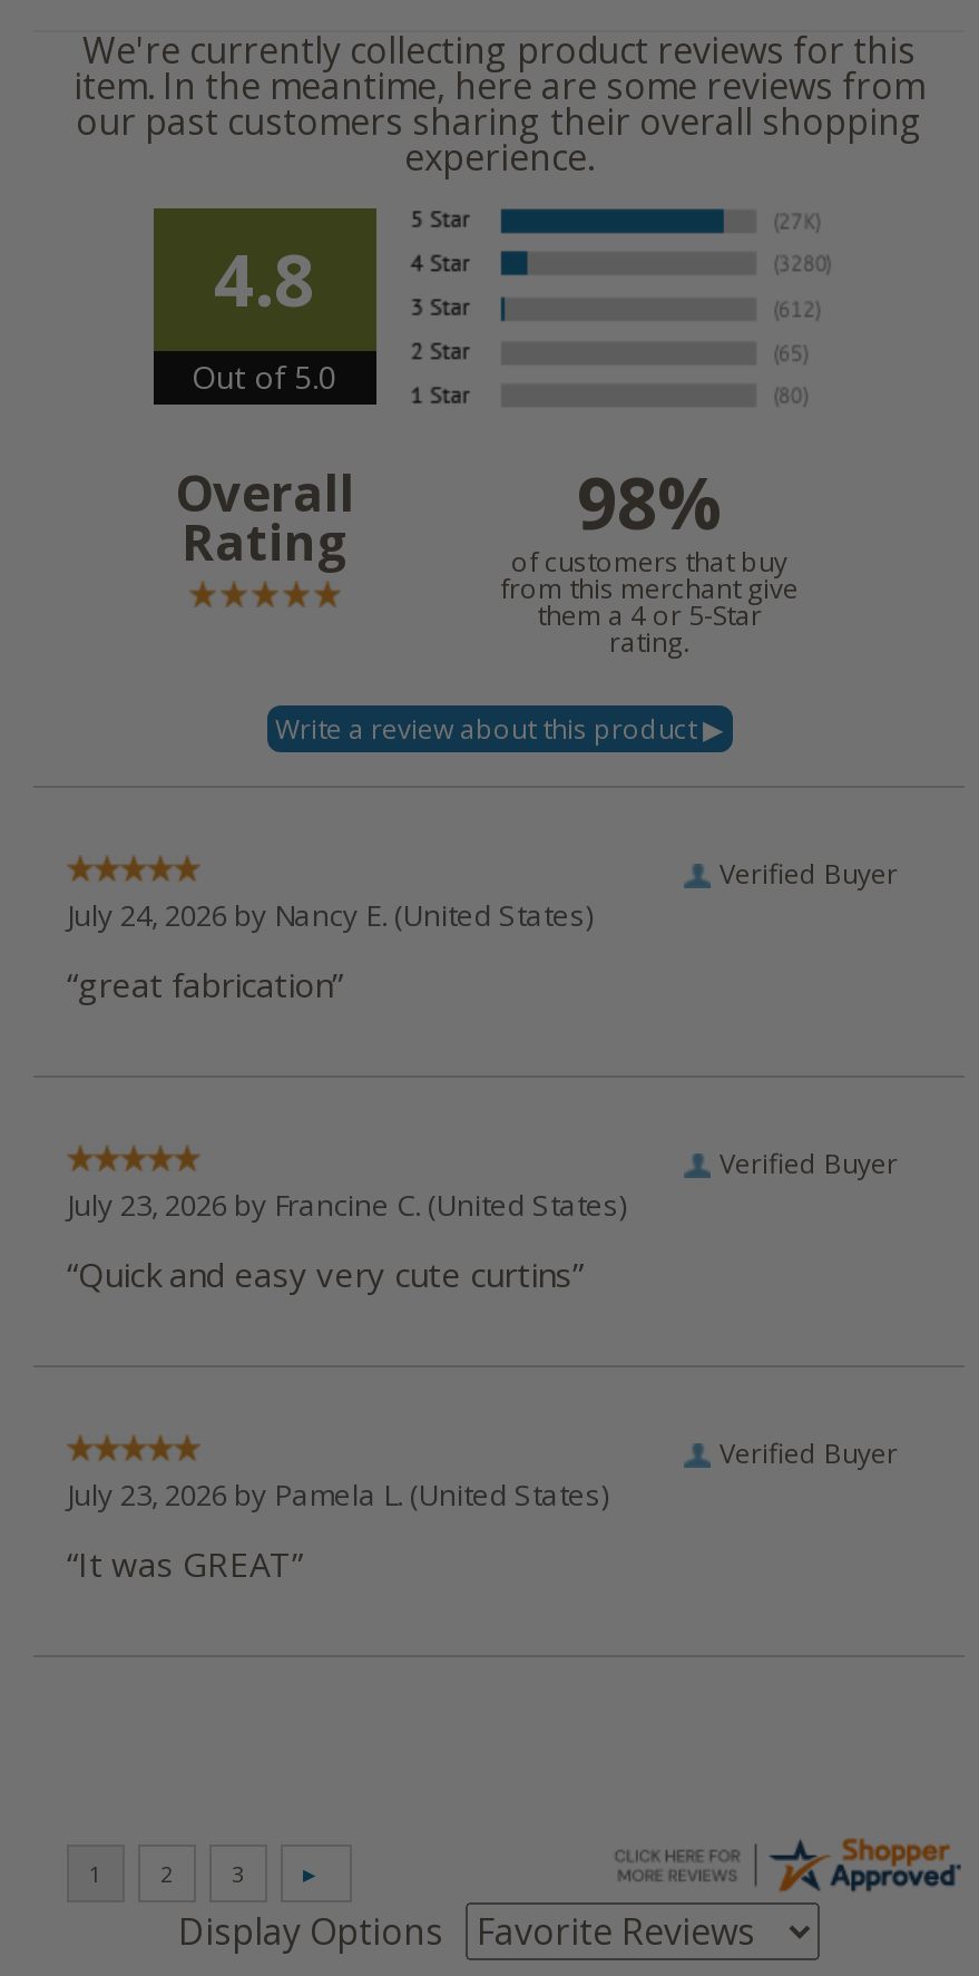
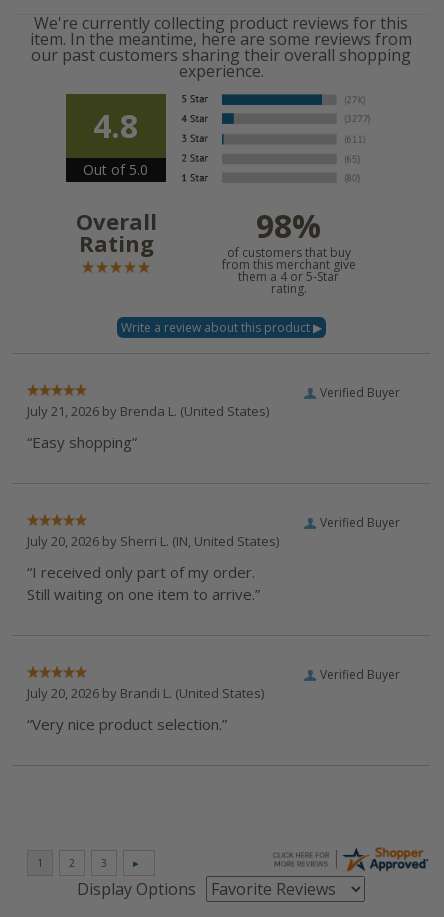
[67,895,593,936] July 24, 2026 by Nancy E. (United States) -> [27,402,269,420] July 21, 2026 by Brenda L. (United States)
[67,962,343,1007] “great fabrication” -> [27,432,137,452] “Easy shopping”
[67,1185,626,1225] July 23, 2026 by Francine C. (United States) -> [27,532,279,550] July 20, 2026 by Sherri L. (IN, United States)
[67,1252,584,1297] “Quick and easy very cute curtins” -> [27,562,260,604] “I received only part of my order. | Still waiting on one item to arrive.”
[67,1475,608,1515] July 23, 2026 by Pamela L. (United States) -> [27,684,264,702] July 20, 2026 by Brandi L. (United States)
[67,1542,303,1586] “It was GREAT” -> [27,714,227,734] “Very nice product selection.”

